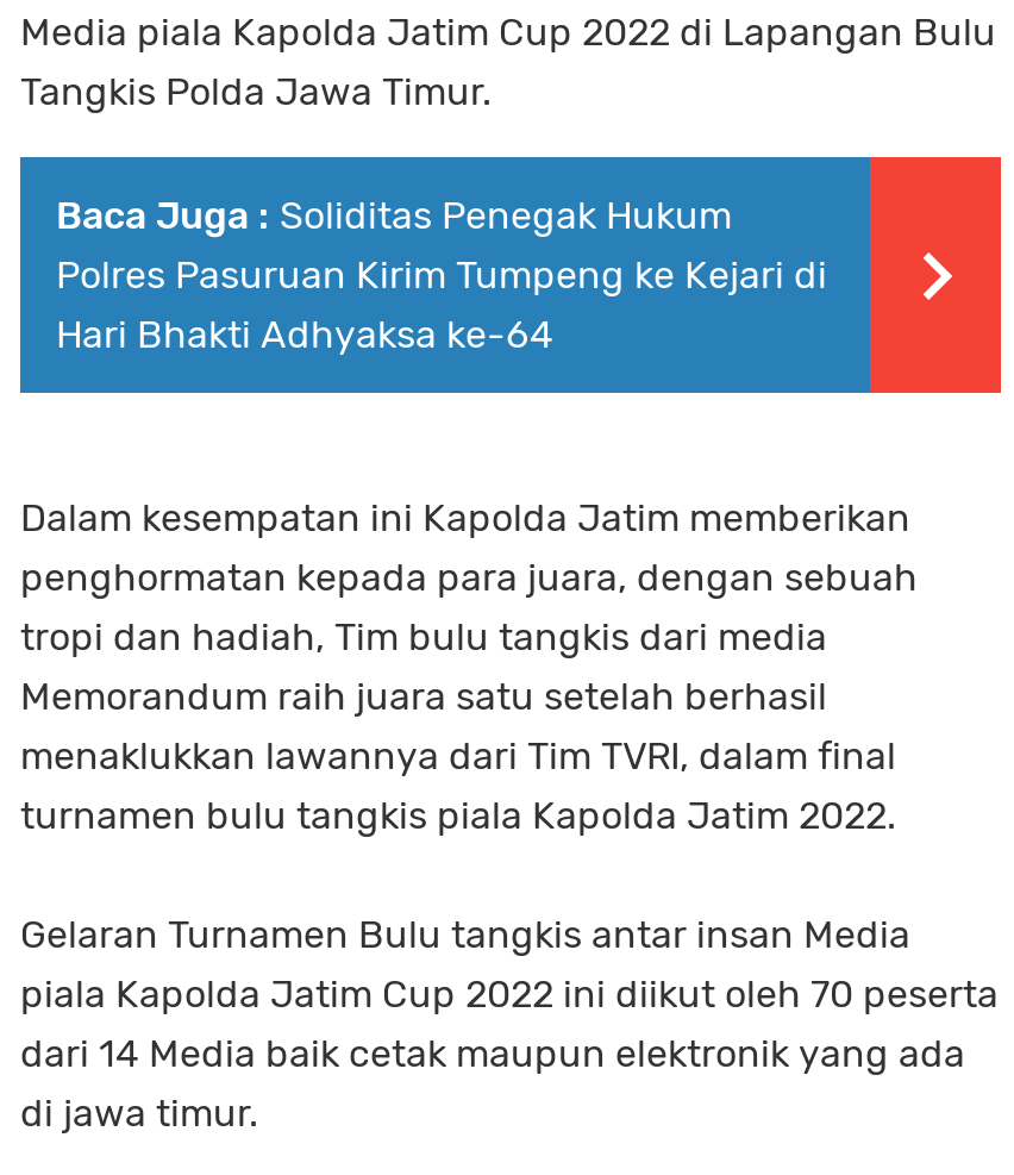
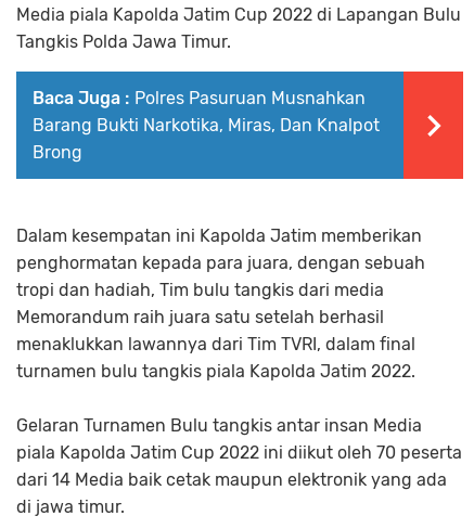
[56,192,827,357] Baca Juga : Soliditas Penegak Hukum | Polres Pasuruan Kirim Tumpeng ke Kejari di | Hari Bhakti Adhyaksa ke-64 -> [33,88,380,162] Baca Juga : Polres Pasuruan Musnahkan | Barang Bukti Narkotika, Miras, Dan Knalpot | Brong

